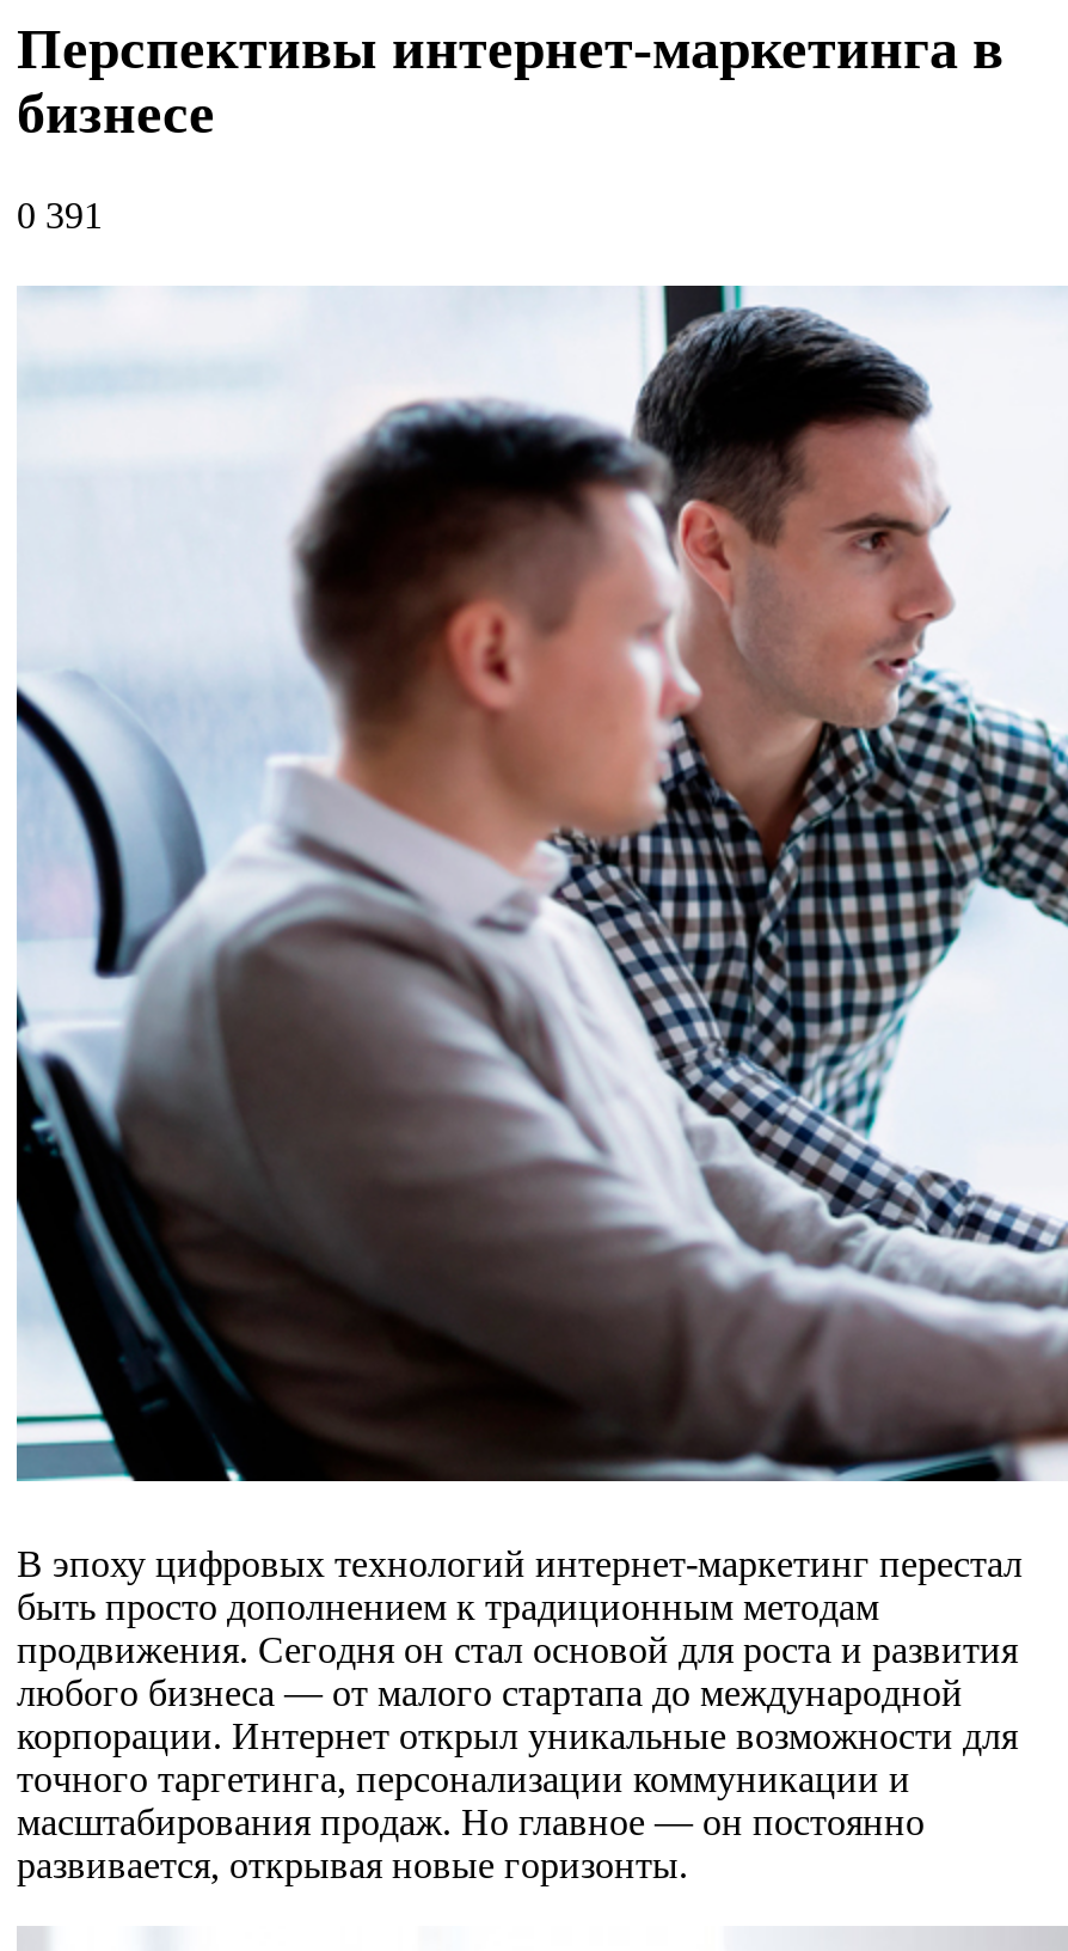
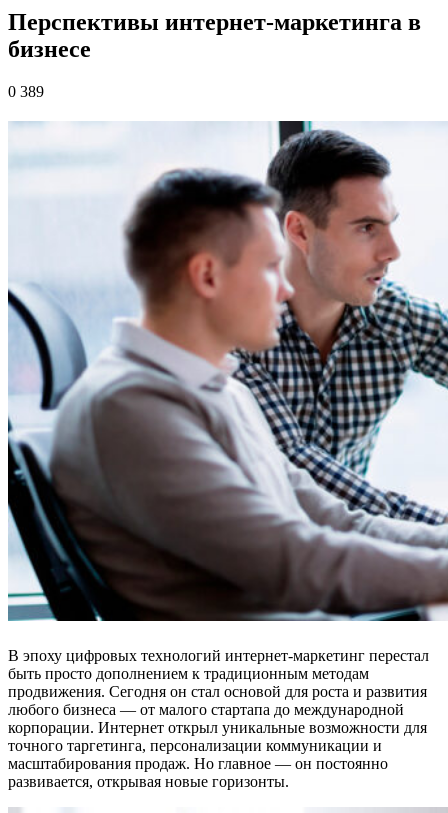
[17,194,103,235] 0 391 -> [8,83,44,100] 0 389

